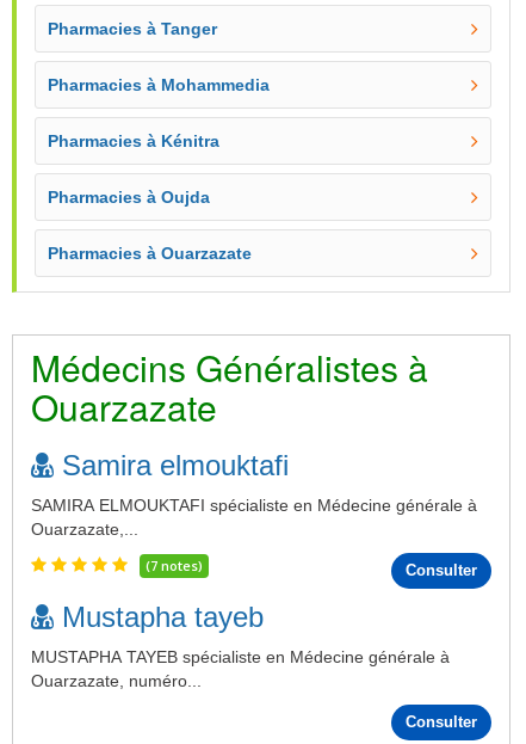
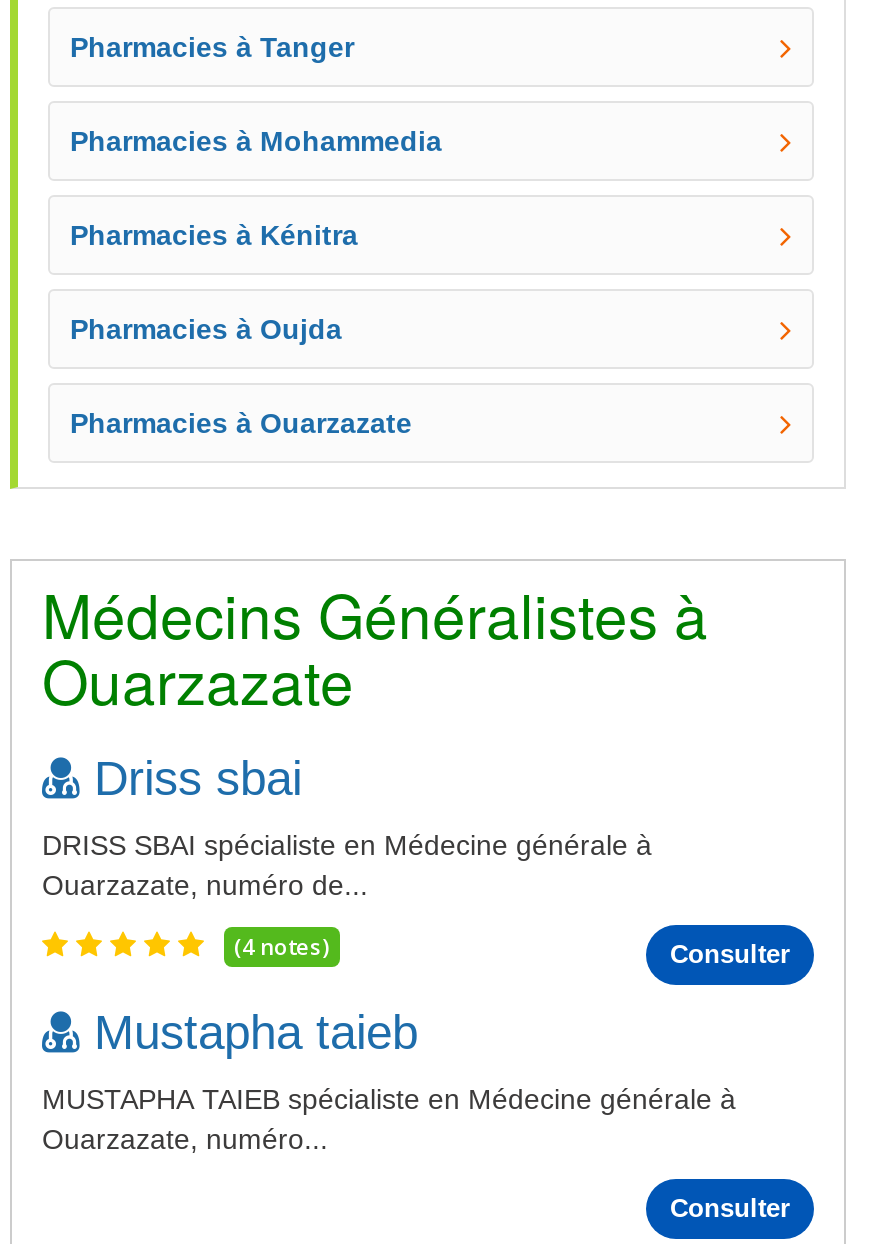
[31,449,477,539] Samira elmouktafi | SAMIRA ELMOUKTAFI spécialiste en Médecine générale à | Ouarzazate,... -> [42,751,652,901] Driss sbai | DRISS SBAI spécialiste en Médecine générale à | Ouarzazate, numéro de...
[146,557,203,575] (7 notes) -> [234,932,330,962] (4 notes)
[54,601,264,633] Mustapha tayeb -> [80,1006,418,1060] Mustapha taieb
[31,648,450,667] MUSTAPHA TAYEB spécialiste en Médecine générale à -> [42,1084,736,1116] MUSTAPHA TAIEB spécialiste en Médecine générale à

